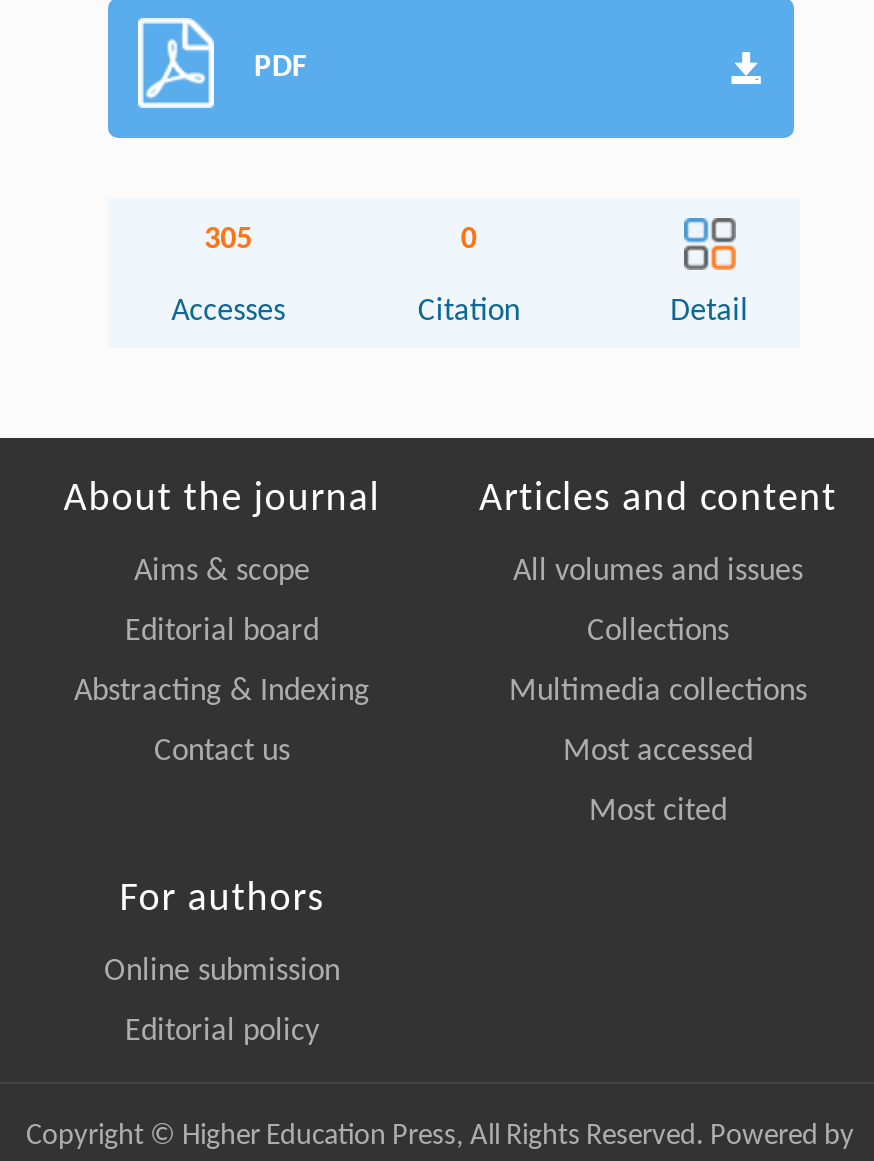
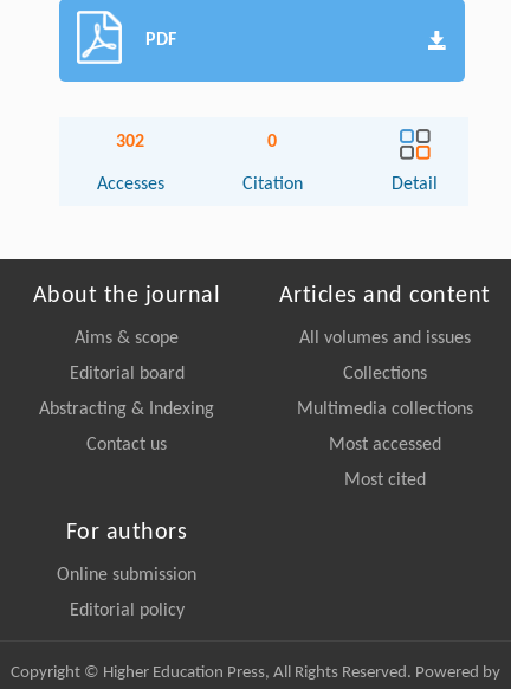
[204,225,252,257] 305 -> [116,133,144,152] 302

